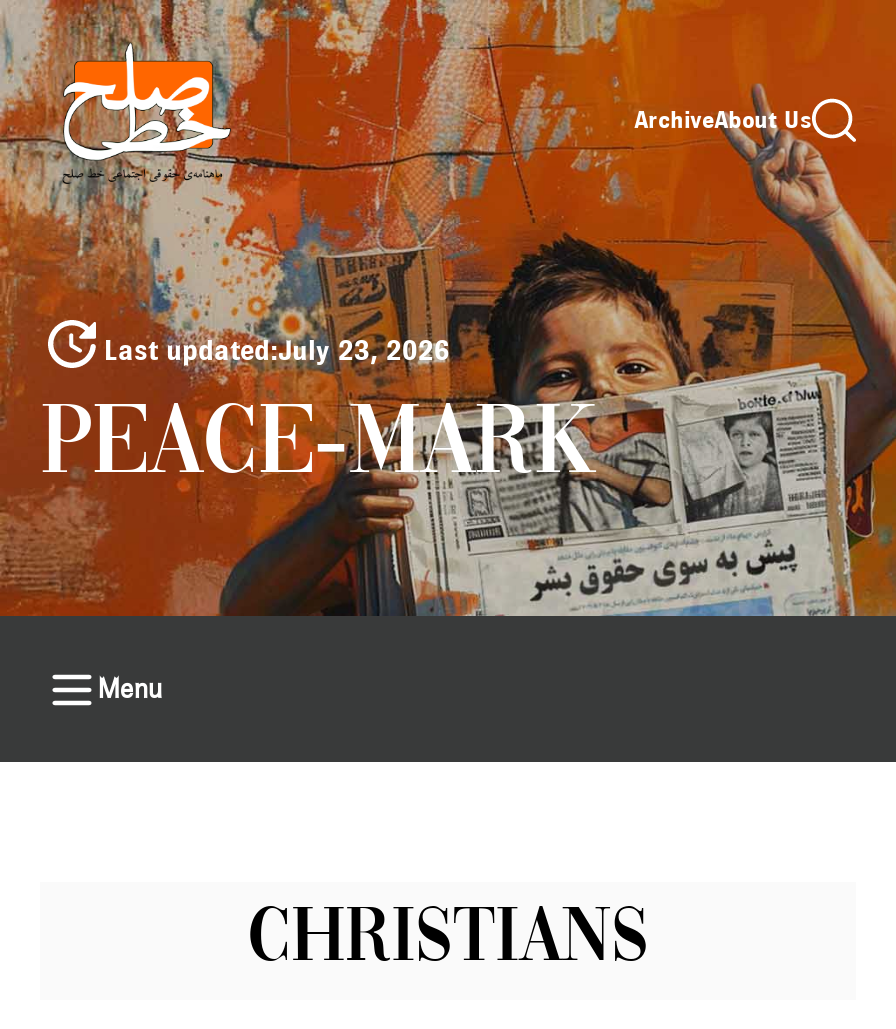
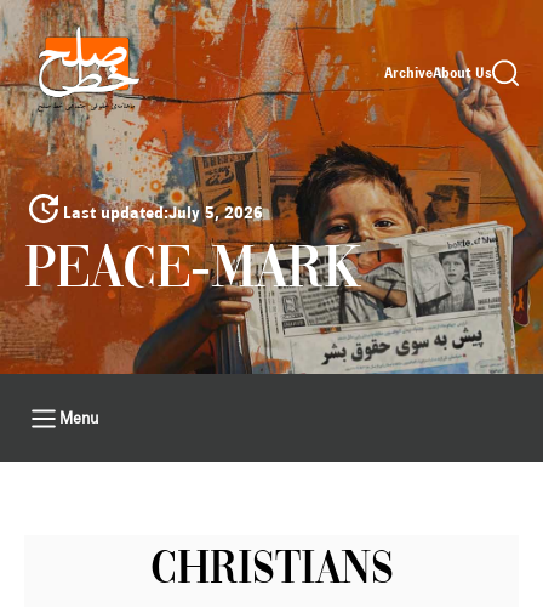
[104,334,450,368] Last updated:July 23, 2026 -> [63,202,263,223] Last updated:July 5, 2026

